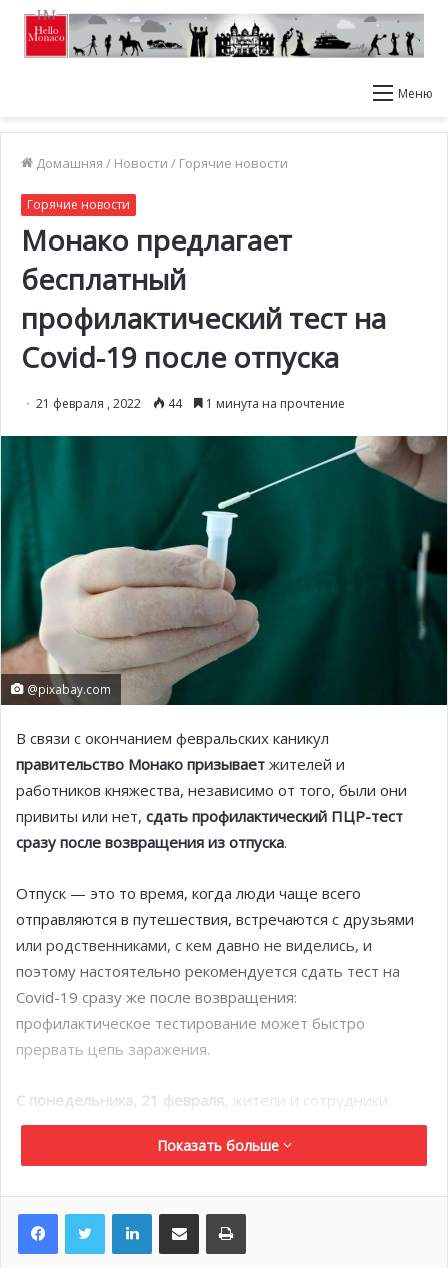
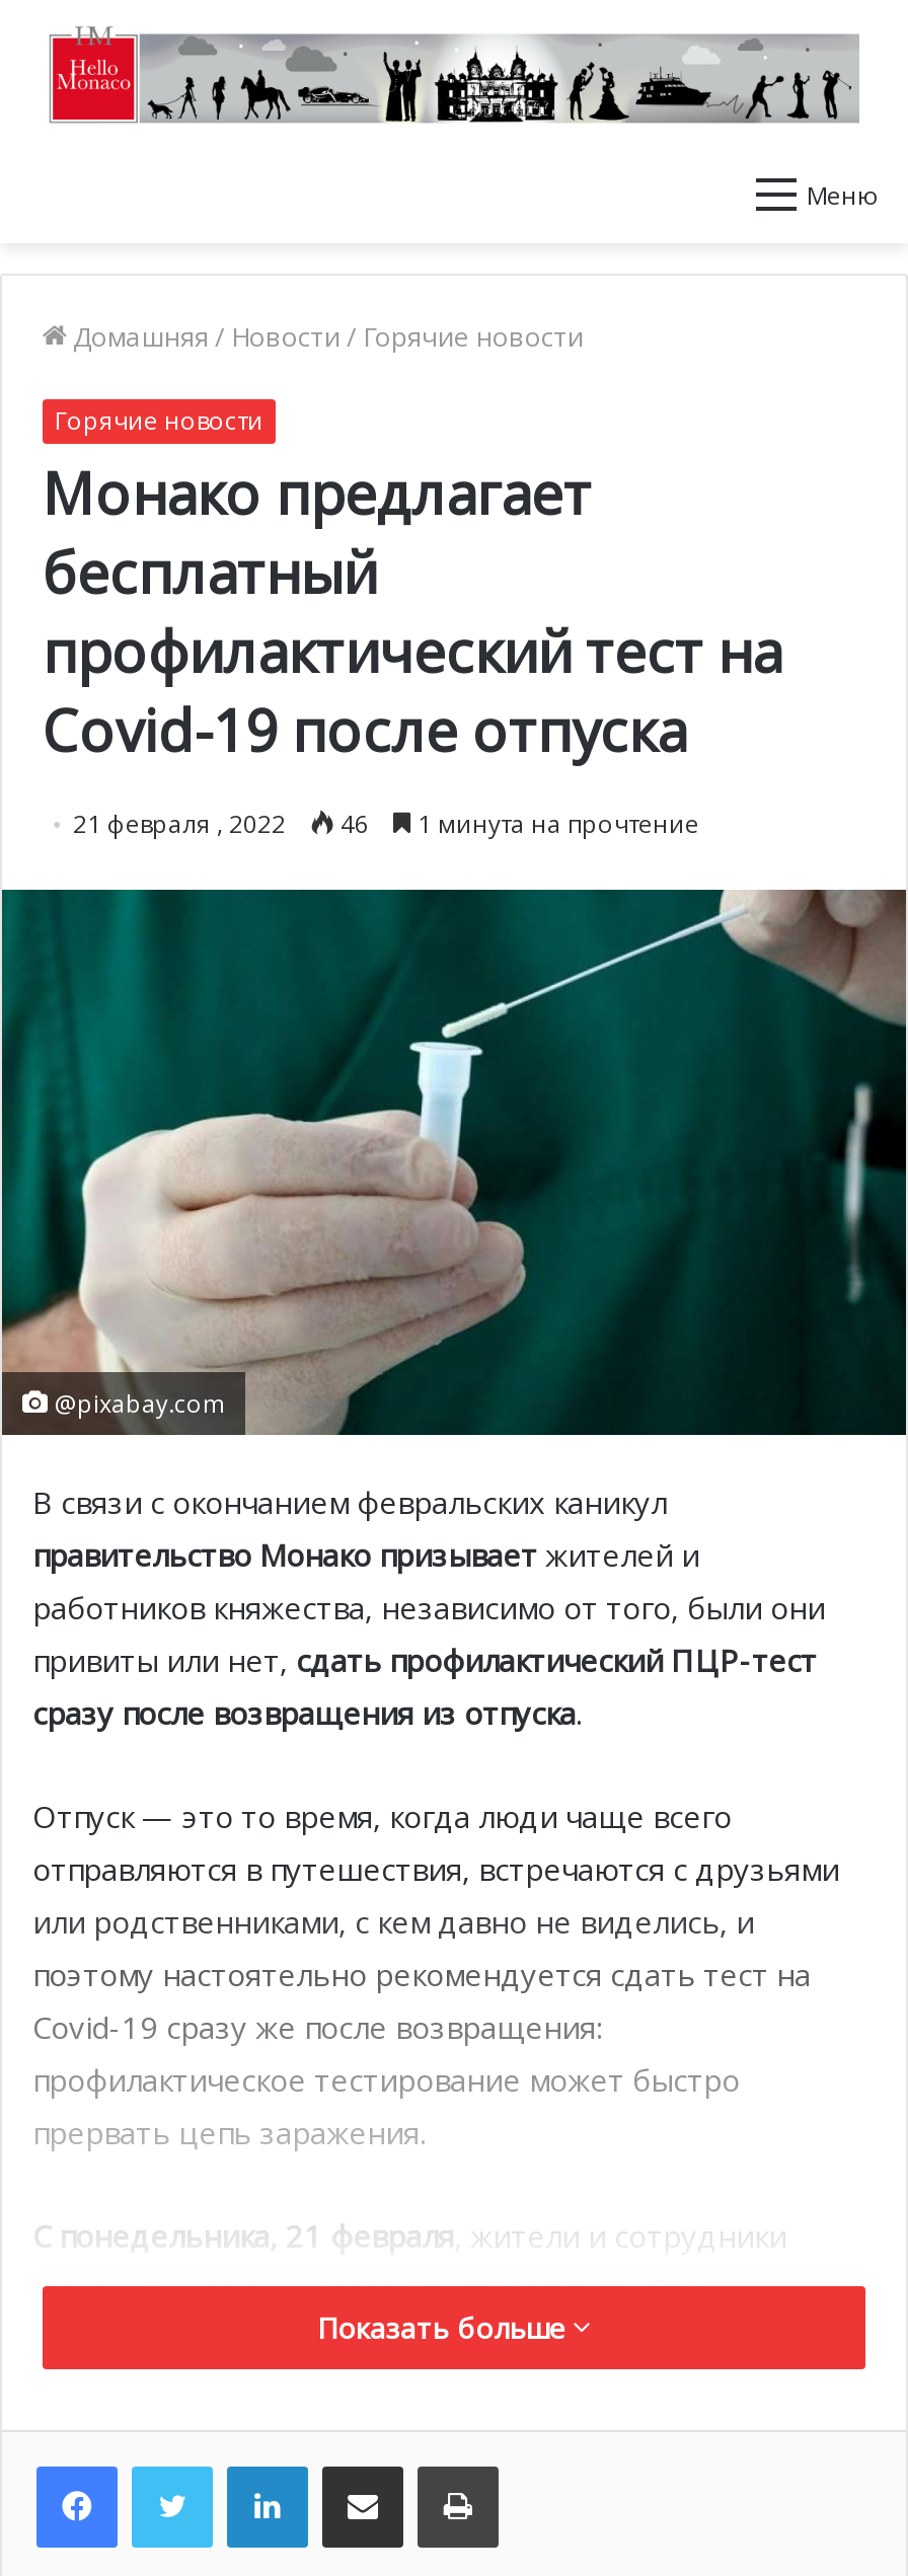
[165,395,182,412] 44 -> [334,807,369,841] 46

